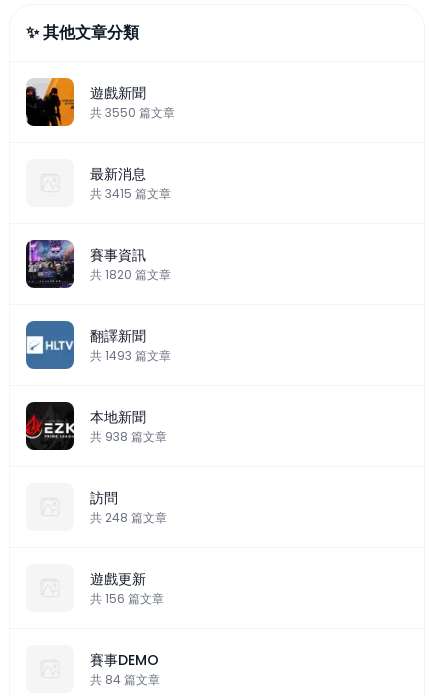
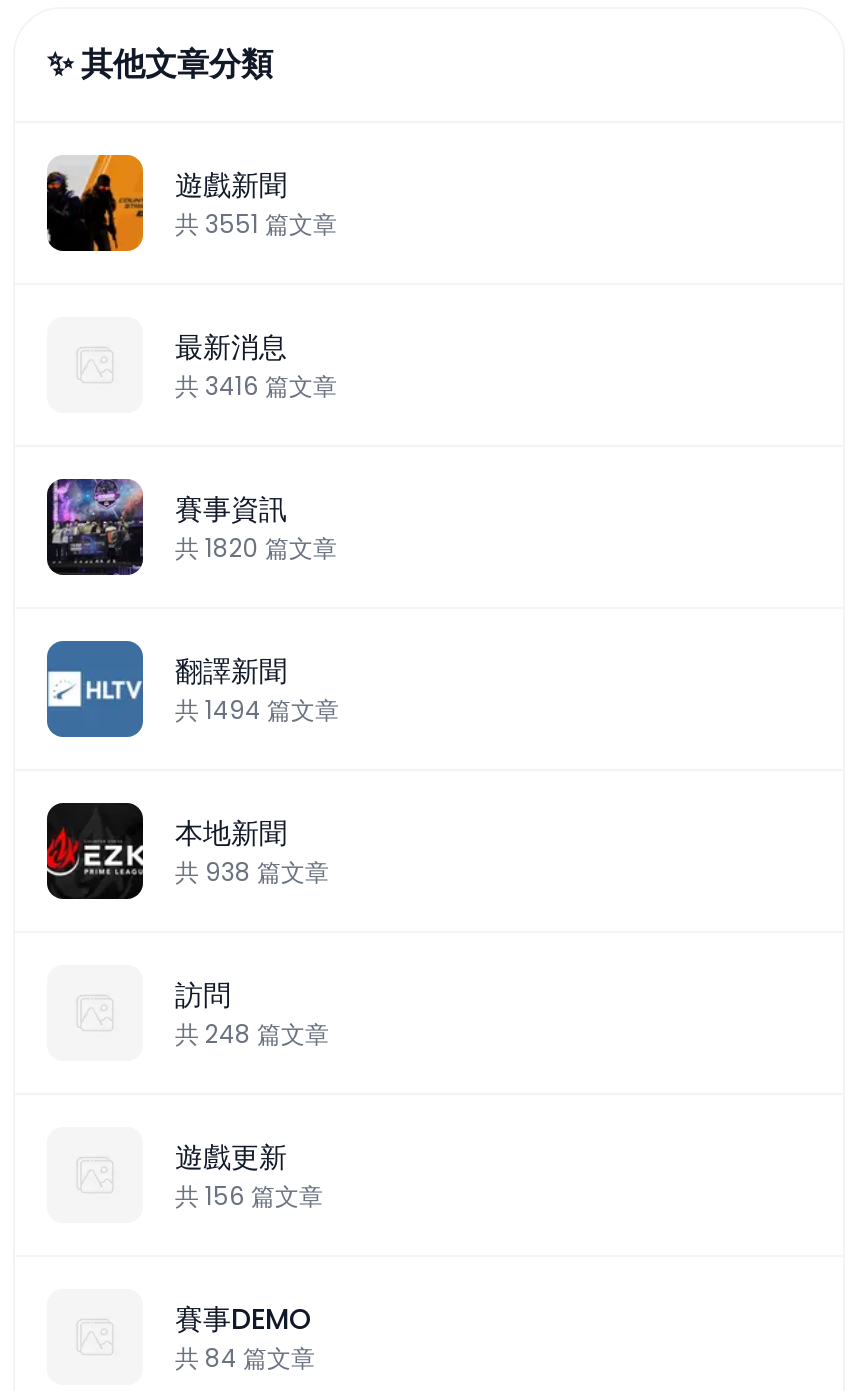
[90,104,175,121] 共3550篇文章 -> [175,207,337,241] 共3551篇文章
[90,185,171,202] 共3415篇文章 -> [175,369,337,403] 共3416篇文章
[90,347,171,364] 共1493篇文章 -> [175,693,339,727] 共1494篇文章

